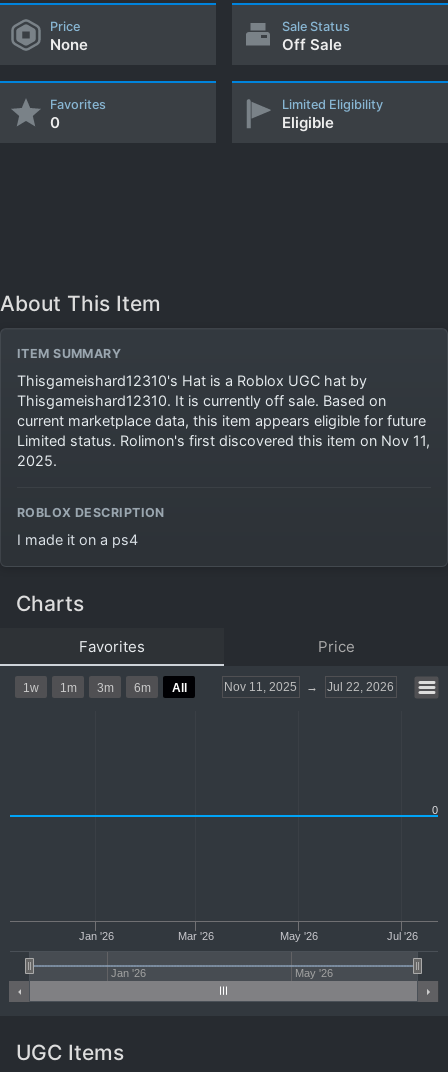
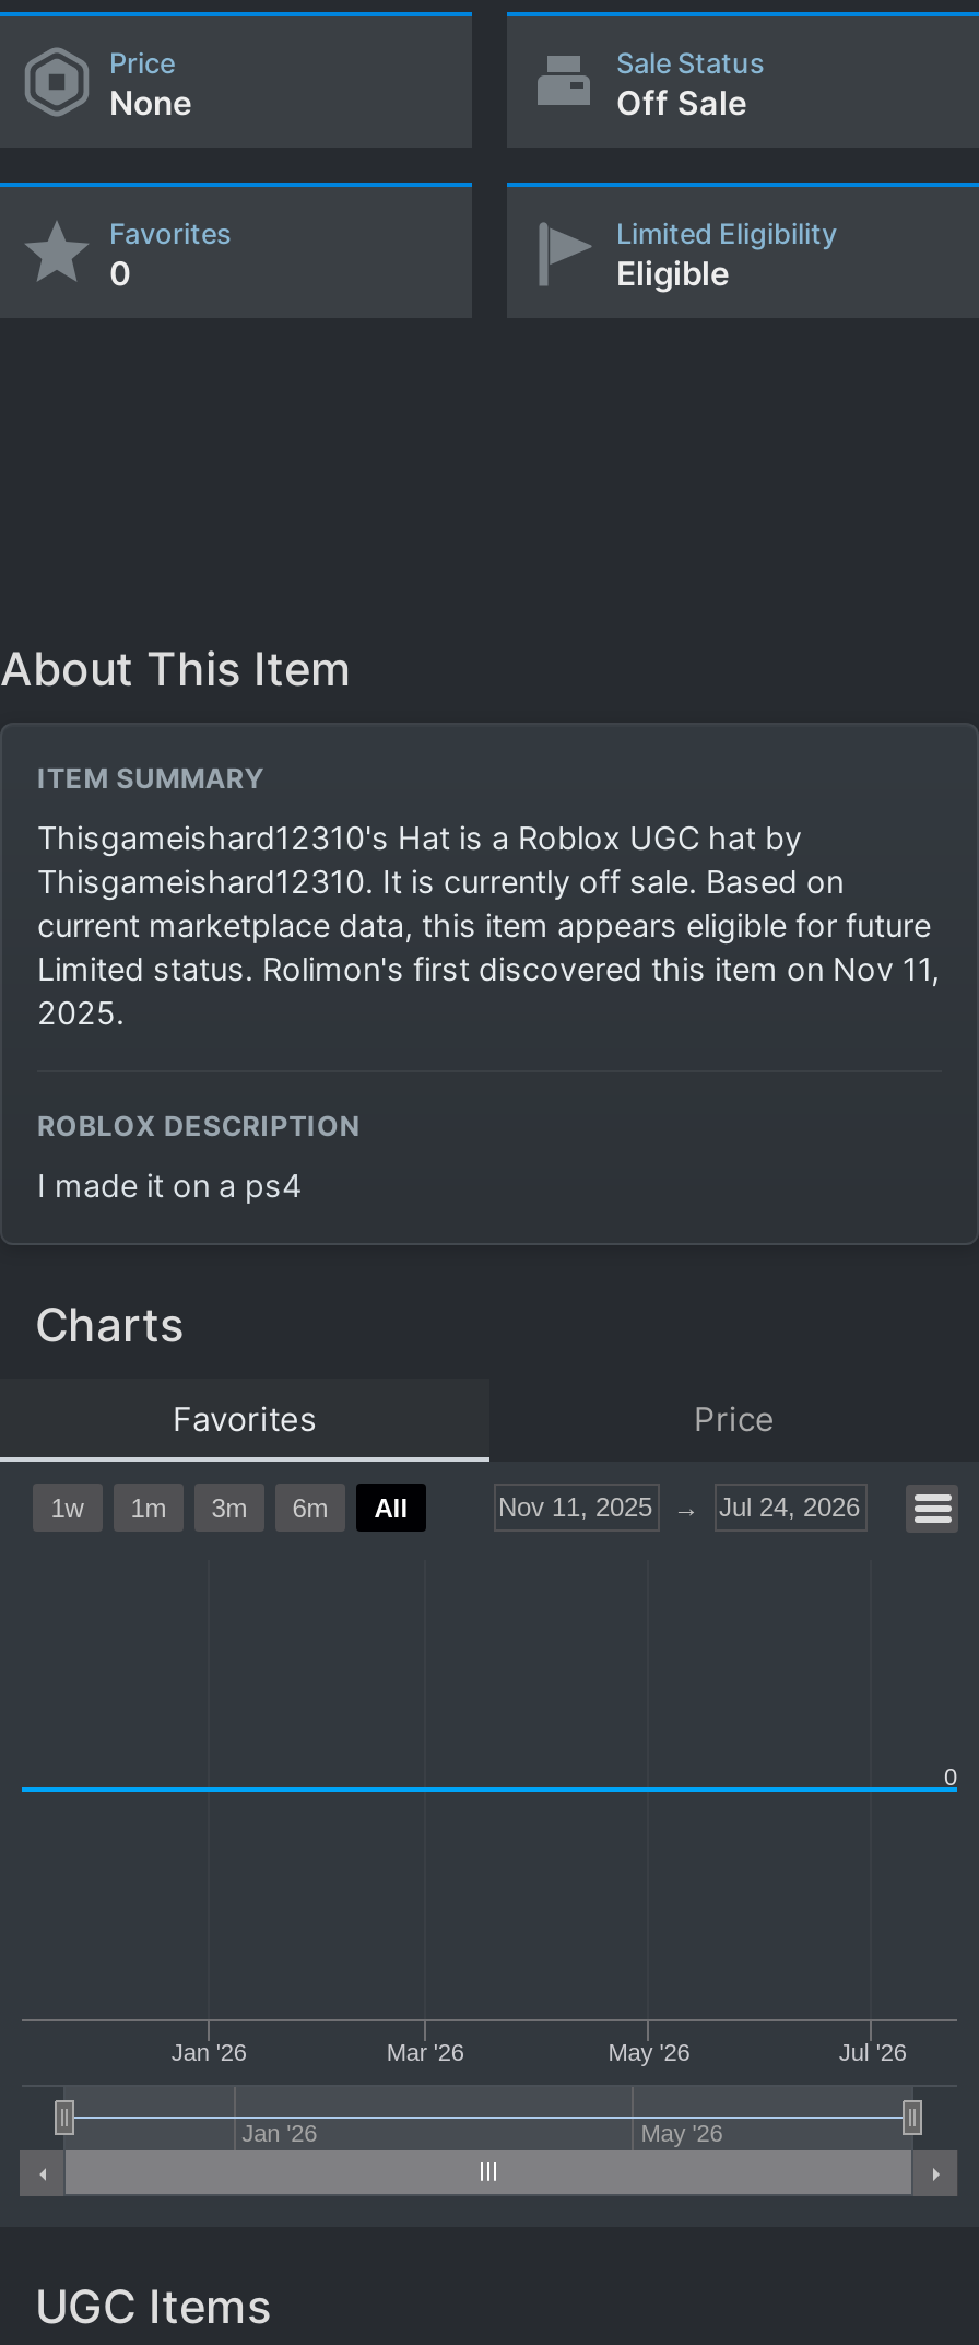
[327,680,394,694] Jul 22, 2026 -> [719,1492,860,1521] Jul 24, 2026

